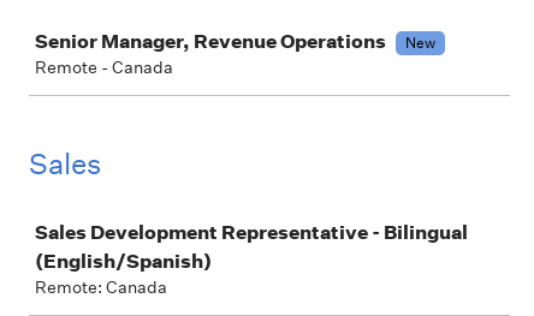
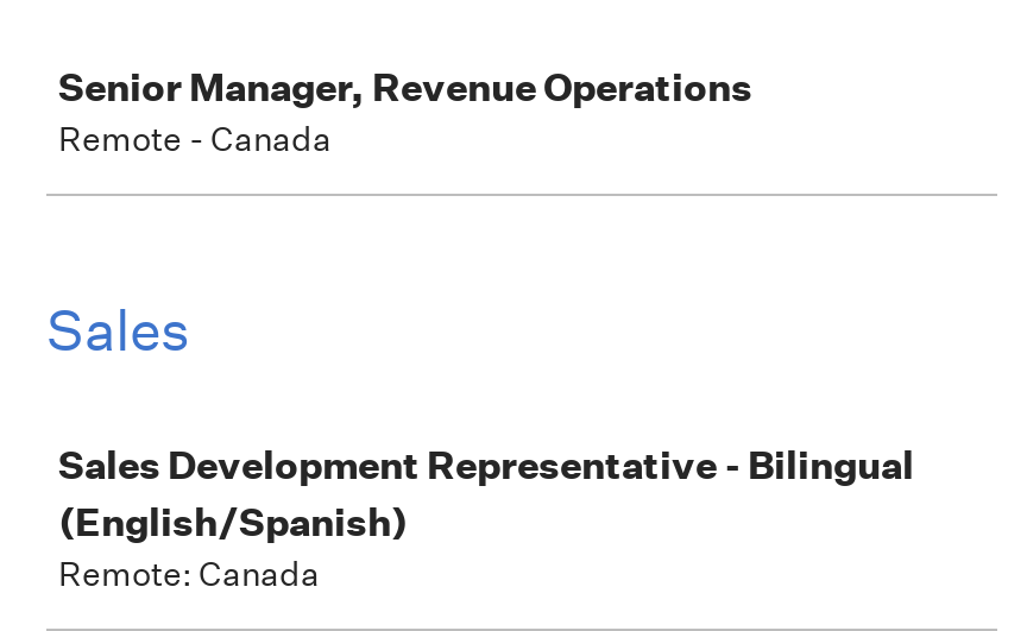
[405,32,435,53] New -> none

